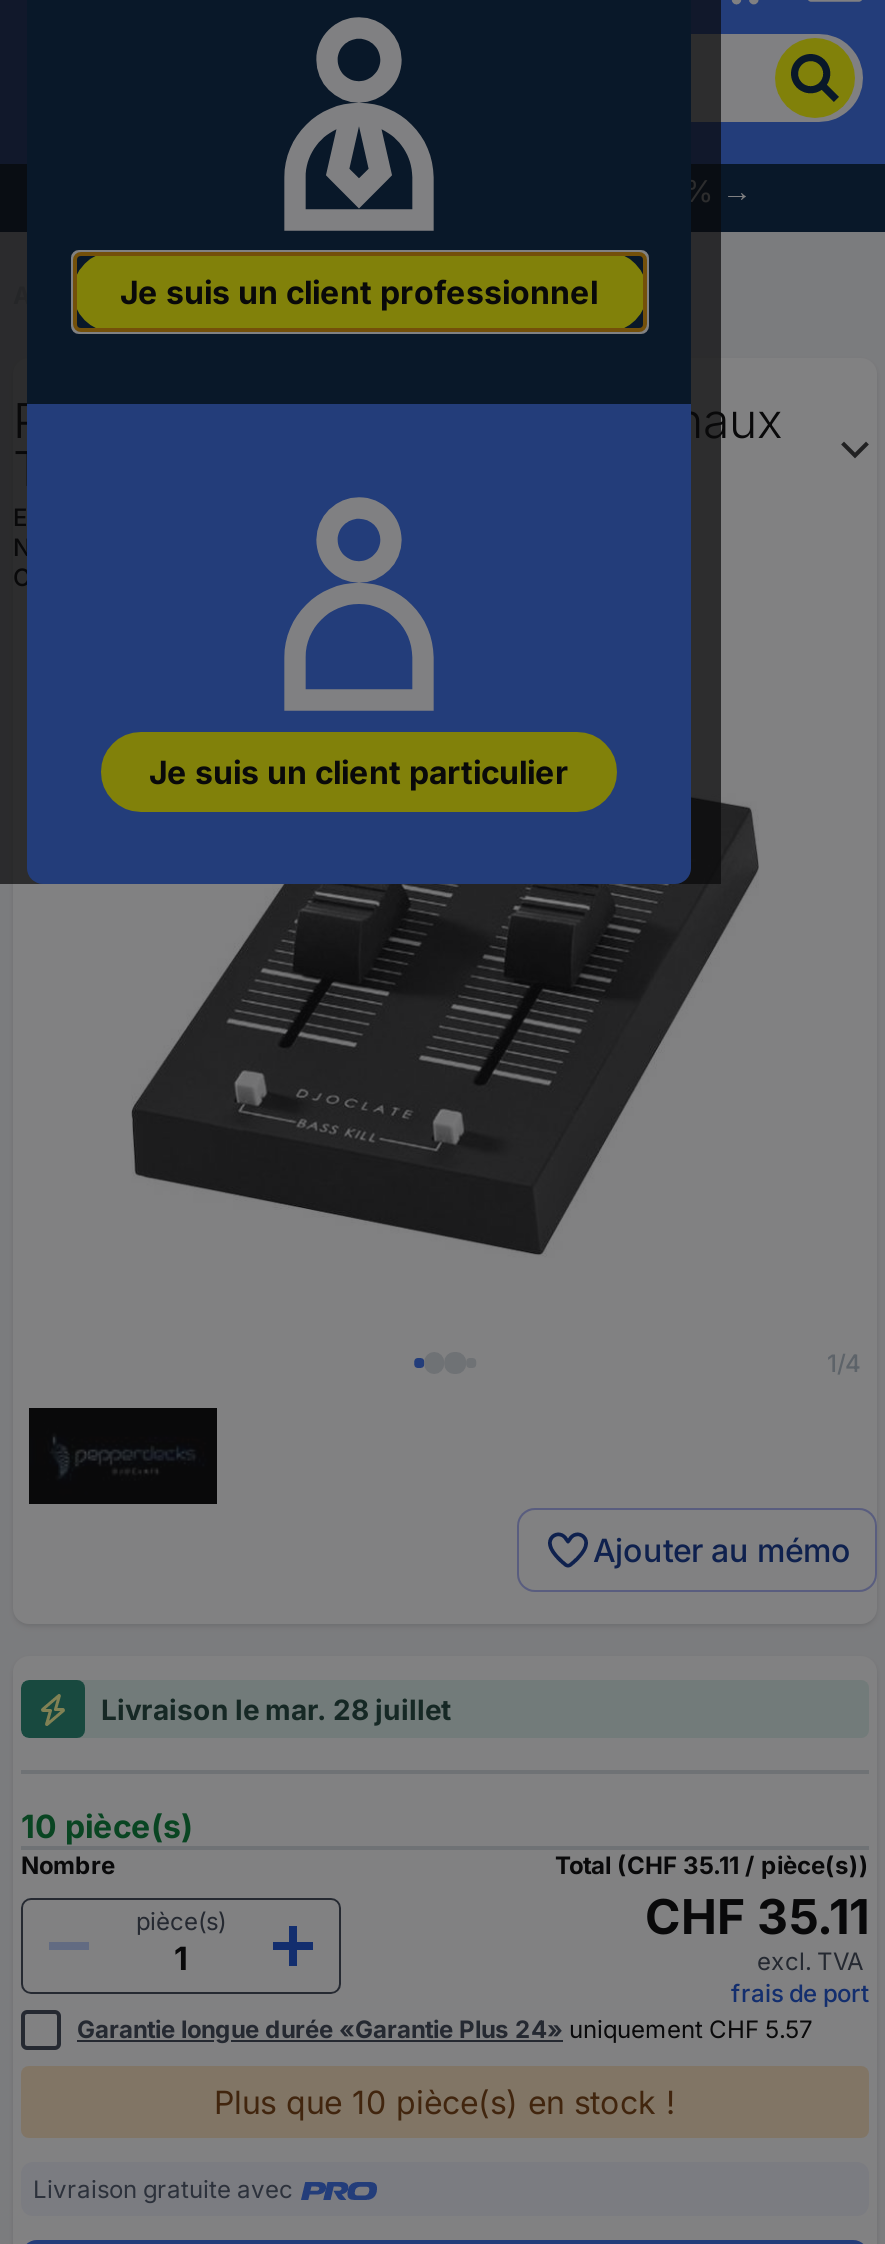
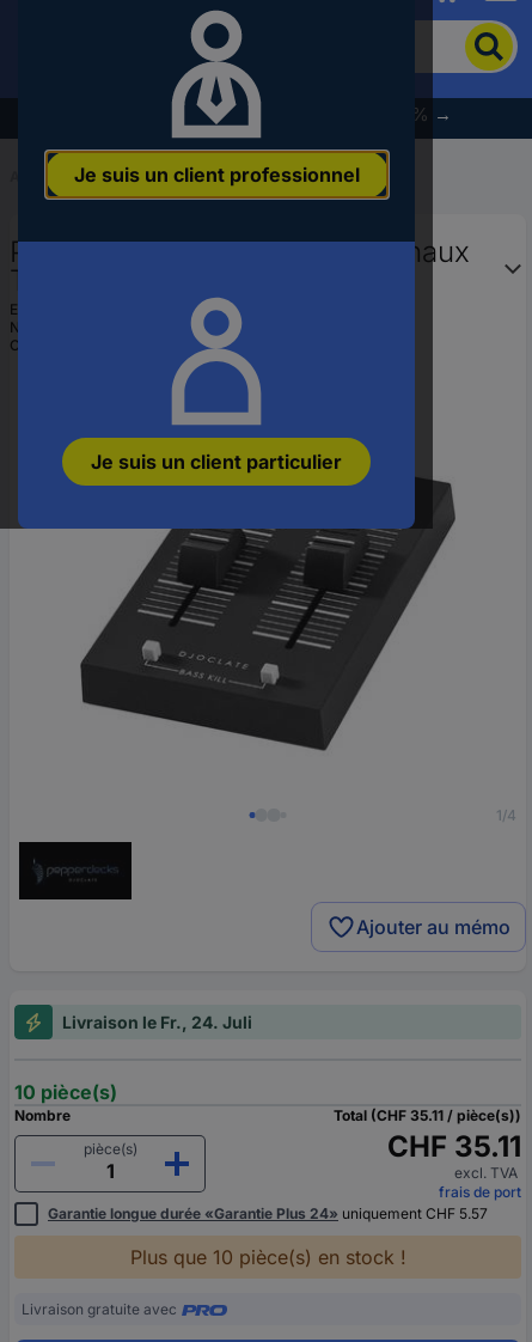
[101,1693,451,1727] Livraison le mar. 28 juillet -> [62,1012,252,1033] Livraison le Fr., 24. Juli

